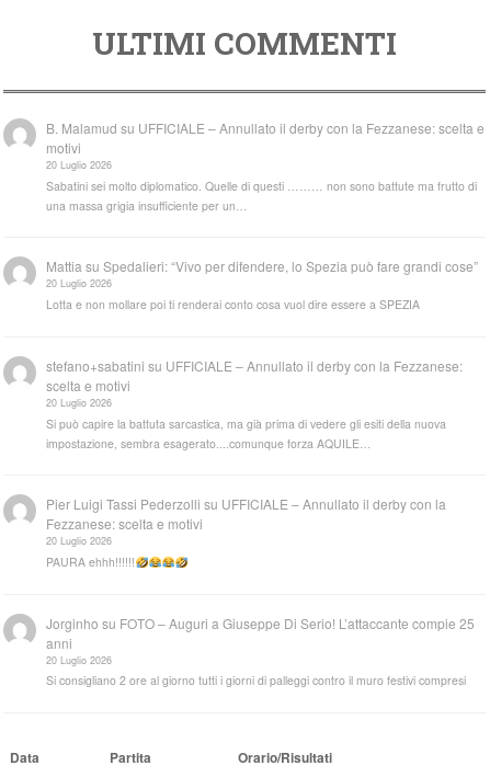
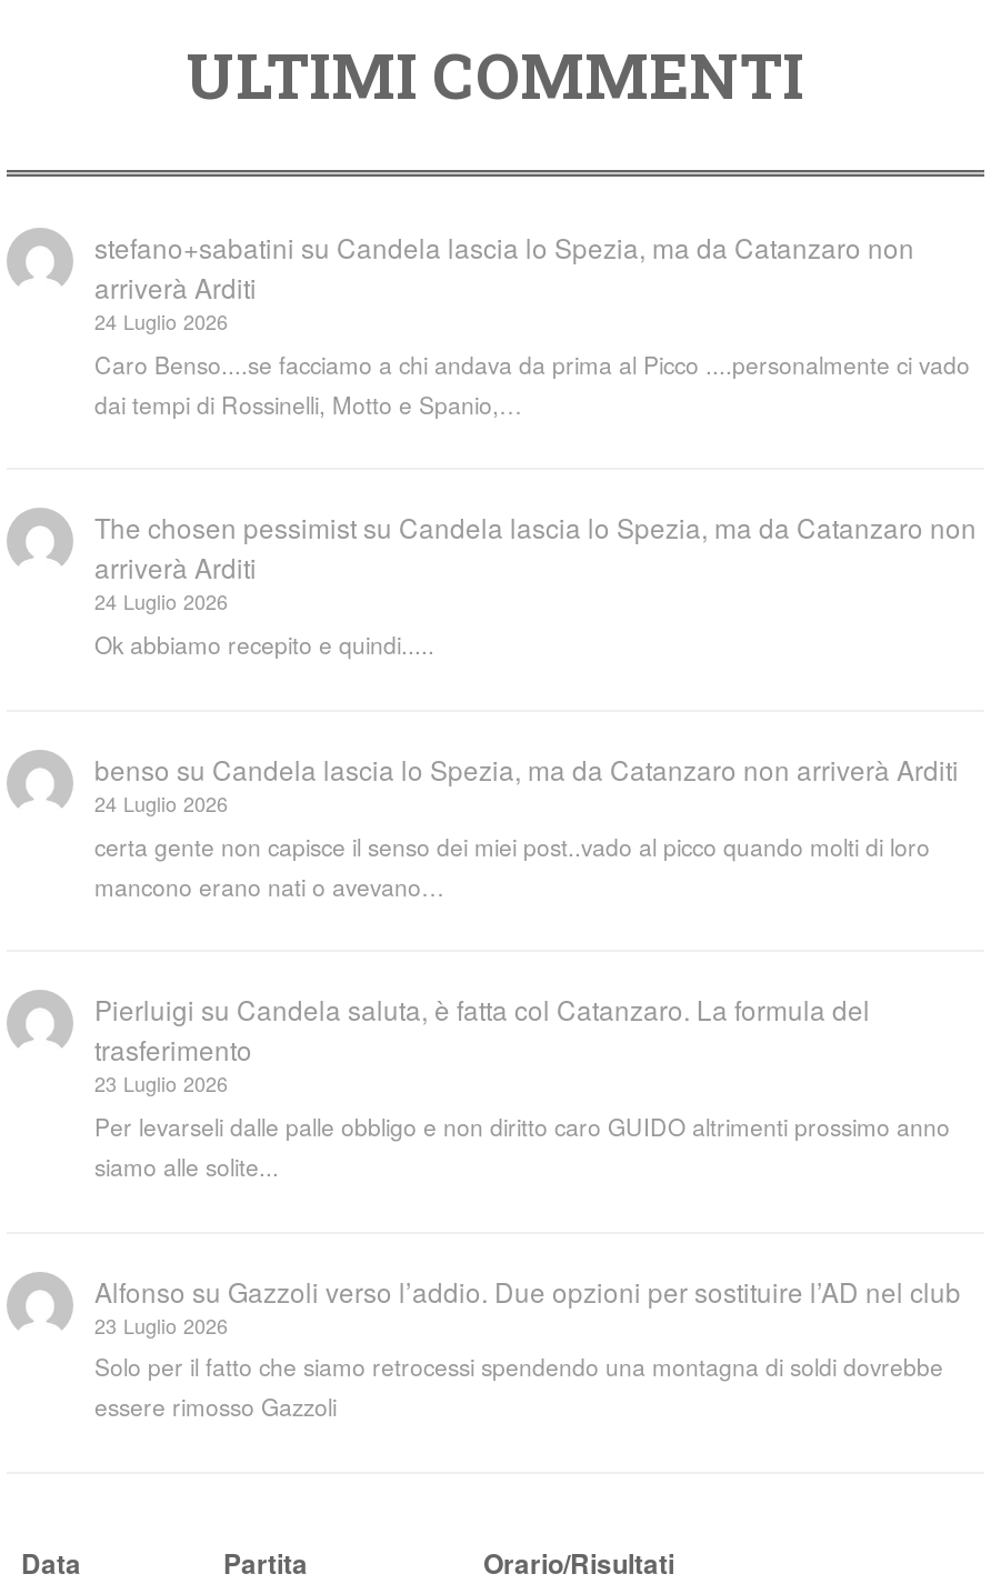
[47,118,485,213] B. Malamud su UFFICIALE – Annullato il derby con la Fezzanese: scelta e | motivi | 20 Luglio 2026 | Sabatini sei molto diplomatico. Quelle di questi ……… non sono battute ma frutto di | una massa grigia insufficiente per un… -> [94,227,970,420] stefano+sabatini su Candela lascia lo Spezia, ma da Catanzaro non | arriverà Arditi | 24 Luglio 2026 | Caro Benso....se facciamo a chi andava da prima al Picco ....personalmente ci vado | dai tempi di Rossinelli, Motto e Spanio,…
[47,257,478,312] Mattia su Spedalieri: “Vivo per difendere, lo Spezia può fare grandi cose” | 20 Luglio 2026 | Lotta e non mollare poi ti renderai conto cosa vuol dire essere a SPEZIA -> [94,508,977,661] The chosen pessimist su Candela lascia lo Spezia, ma da Catanzaro non | arriverà Arditi | 24 Luglio 2026 | Ok abbiamo recepito e quindi.....
[47,356,463,451] stefano+sabatini su UFFICIALE – Annullato il derby con la Fezzanese: | scelta e motivi | 20 Luglio 2026 | Si può capire la battuta sarcastica, ma già prima di vedere gli esiti della nuova | impostazione, sembra esagerato....comunque forza AQUILE… -> [94,749,959,902] benso su Candela lascia lo Spezia, ma da Catanzaro non arriverà Arditi | 24 Luglio 2026 | certa gente non capisce il senso dei miei post..vado al picco quando molti di loro | mancono erano nati o avevano…
[47,494,447,570] Pier Luigi Tassi Pederzolli su UFFICIALE – Annullato il derby con la | Fezzanese: scelta e motivi | 20 Luglio 2026 | PAURA ehhh!!!!!! -> [94,990,950,1183] Pierluigi su Candela saluta, è fatta col Catanzaro. La formula del | trasferimento | 23 Luglio 2026 | Per levarseli dalle palle obbligo e non diritto caro GUIDO altrimenti prossimo anno | siamo alle solite...
[47,613,475,689] Jorginho su FOTO – Auguri a Giuseppe Di Serio! L’attaccante compie 25 | anni | 20 Luglio 2026 | Si consigliano 2 ore al giorno tutti i giorni di palleggi contro il muro festivi compresi -> [94,1271,961,1424] Alfonso su Gazzoli verso l’addio. Due opzioni per sostituire l’AD nel club | 23 Luglio 2026 | Solo per il fatto che siamo retrocessi spendendo una montagna di soldi dovrebbe | essere rimosso Gazzoli

